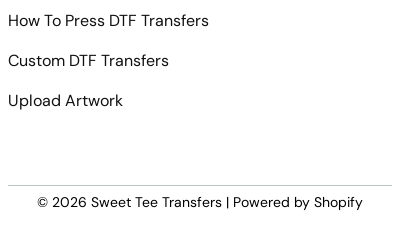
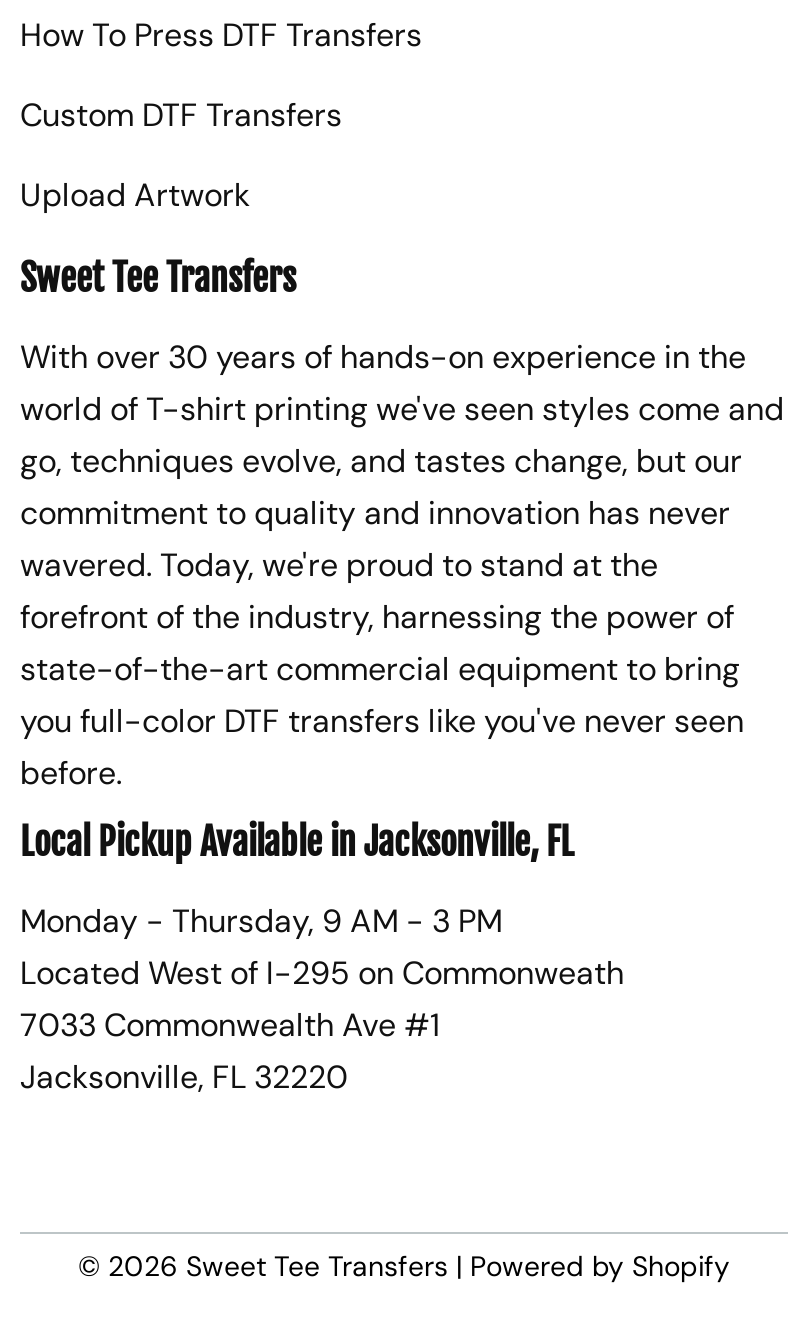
none -> [20,256,784,1098] Sweet Tee Transfers | With over 30 years of hands-on experience in the | world of T-shirt printing we've seen styles come and | go, techniques evolve, and tastes change, but our | commitment to quality and innovation has never | wavered. Today, we're proud to stand at the | forefront of the industry, harnessing the power of | state-of-the-art commercial equipment to bring | you full-color DTF transfers like you've never seen | before. | Local Pickup Available in Jacksonville, FL | Monday - Thursday, 9 AM - 3 PM | Located West of I-295 on Commonweath | 7033 Commonwealth Ave #1 | Jacksonville, FL 32220

